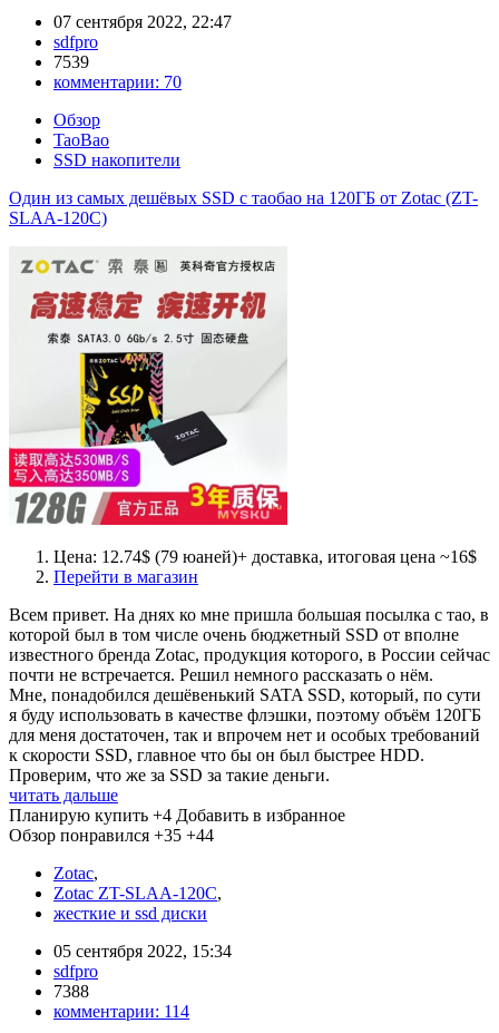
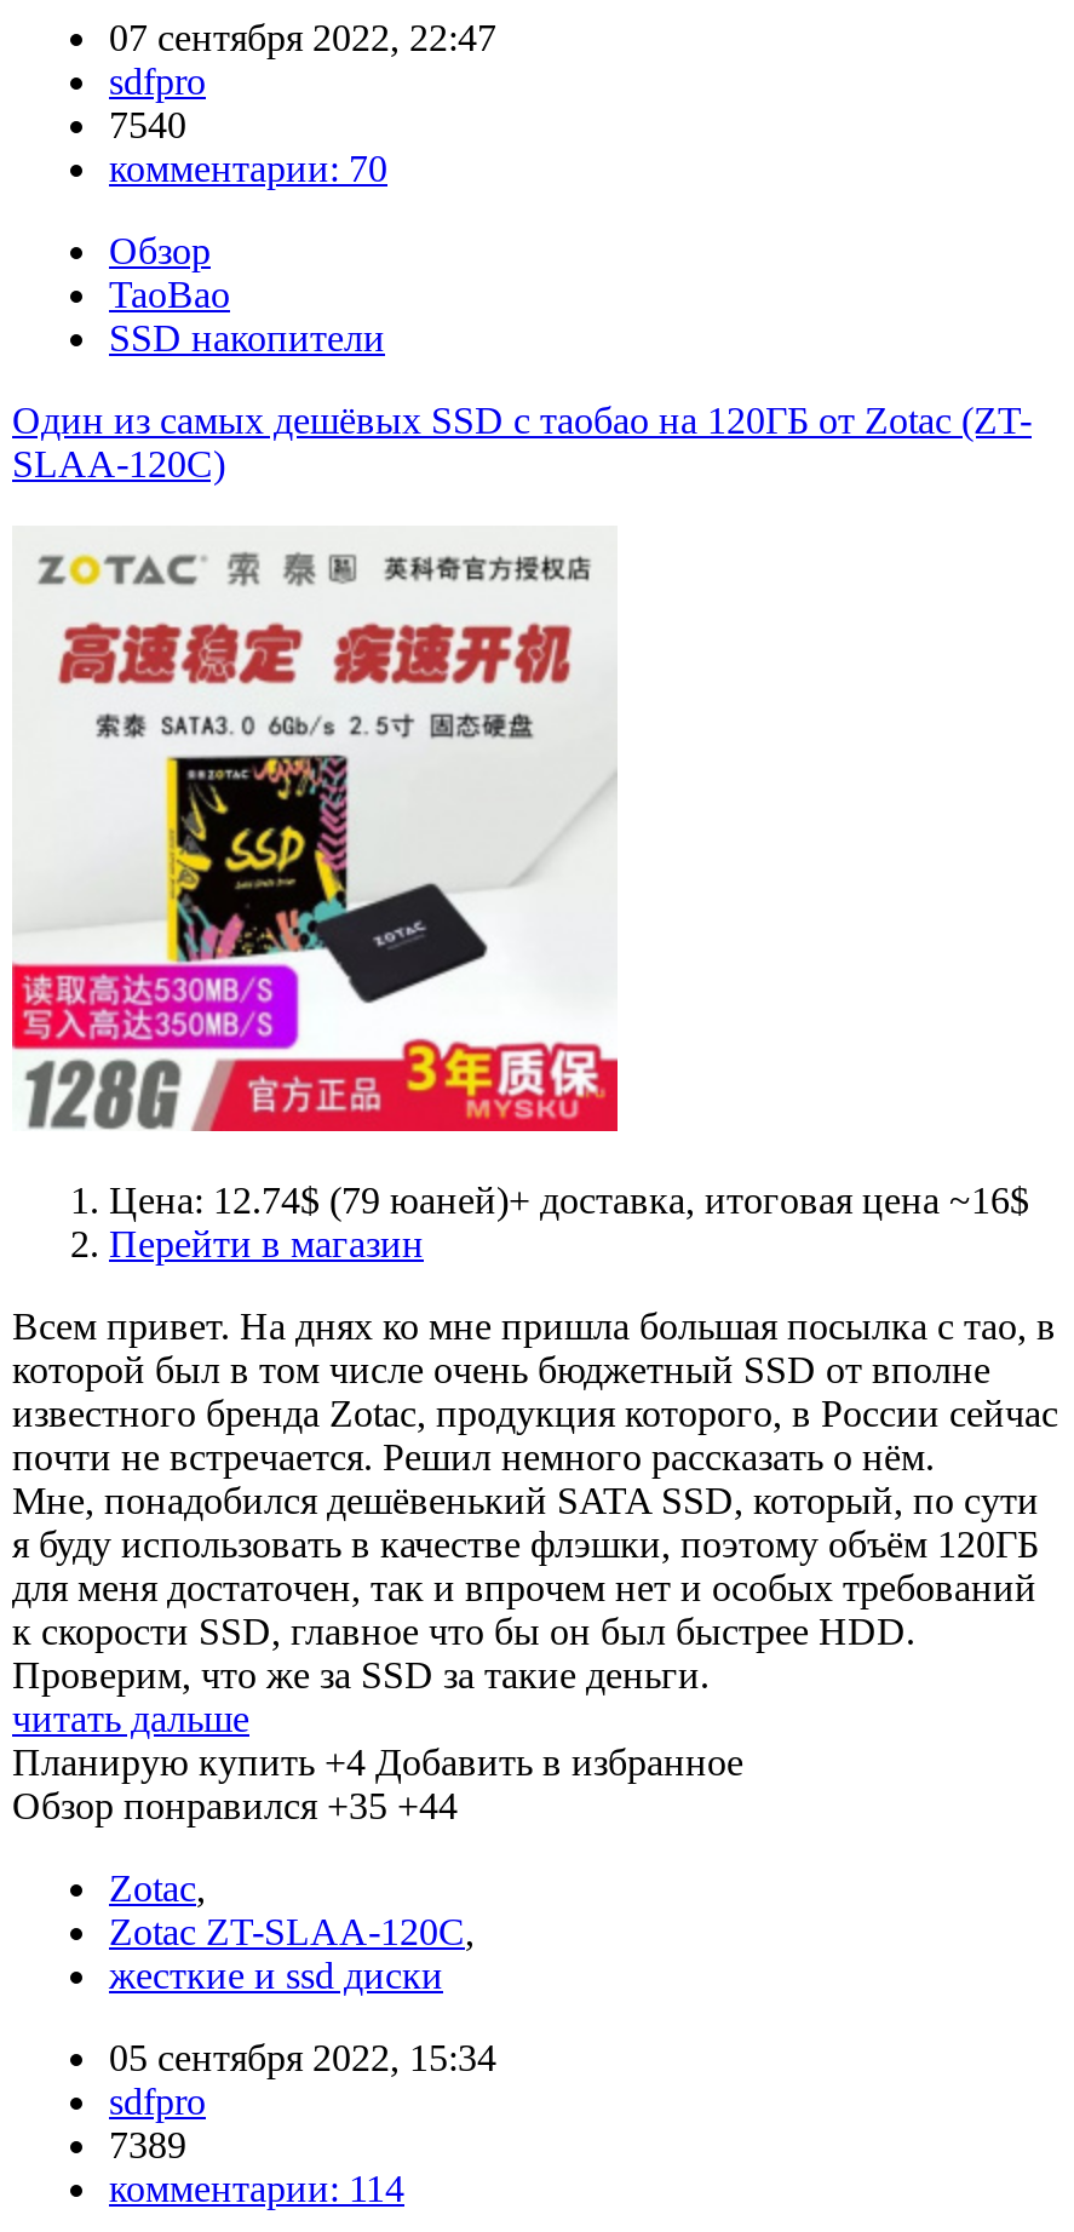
[53,52,89,71] 7539 -> [109,104,186,145] 7540
[53,982,89,1001] 7388 -> [109,2124,186,2165] 7389

